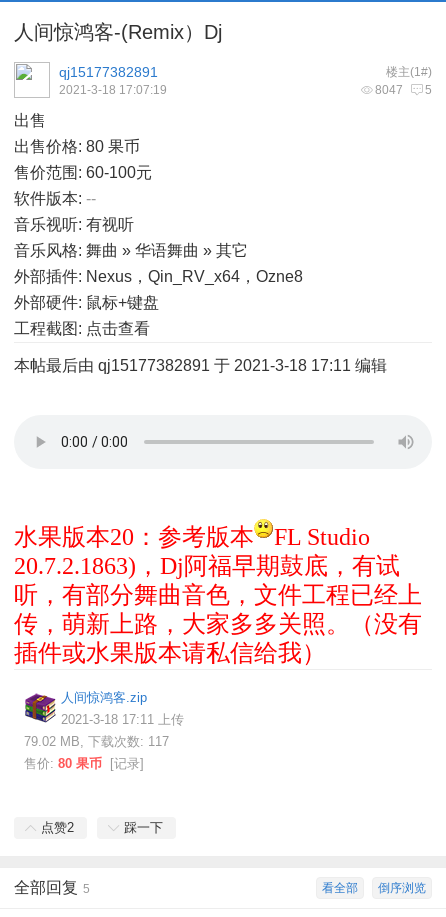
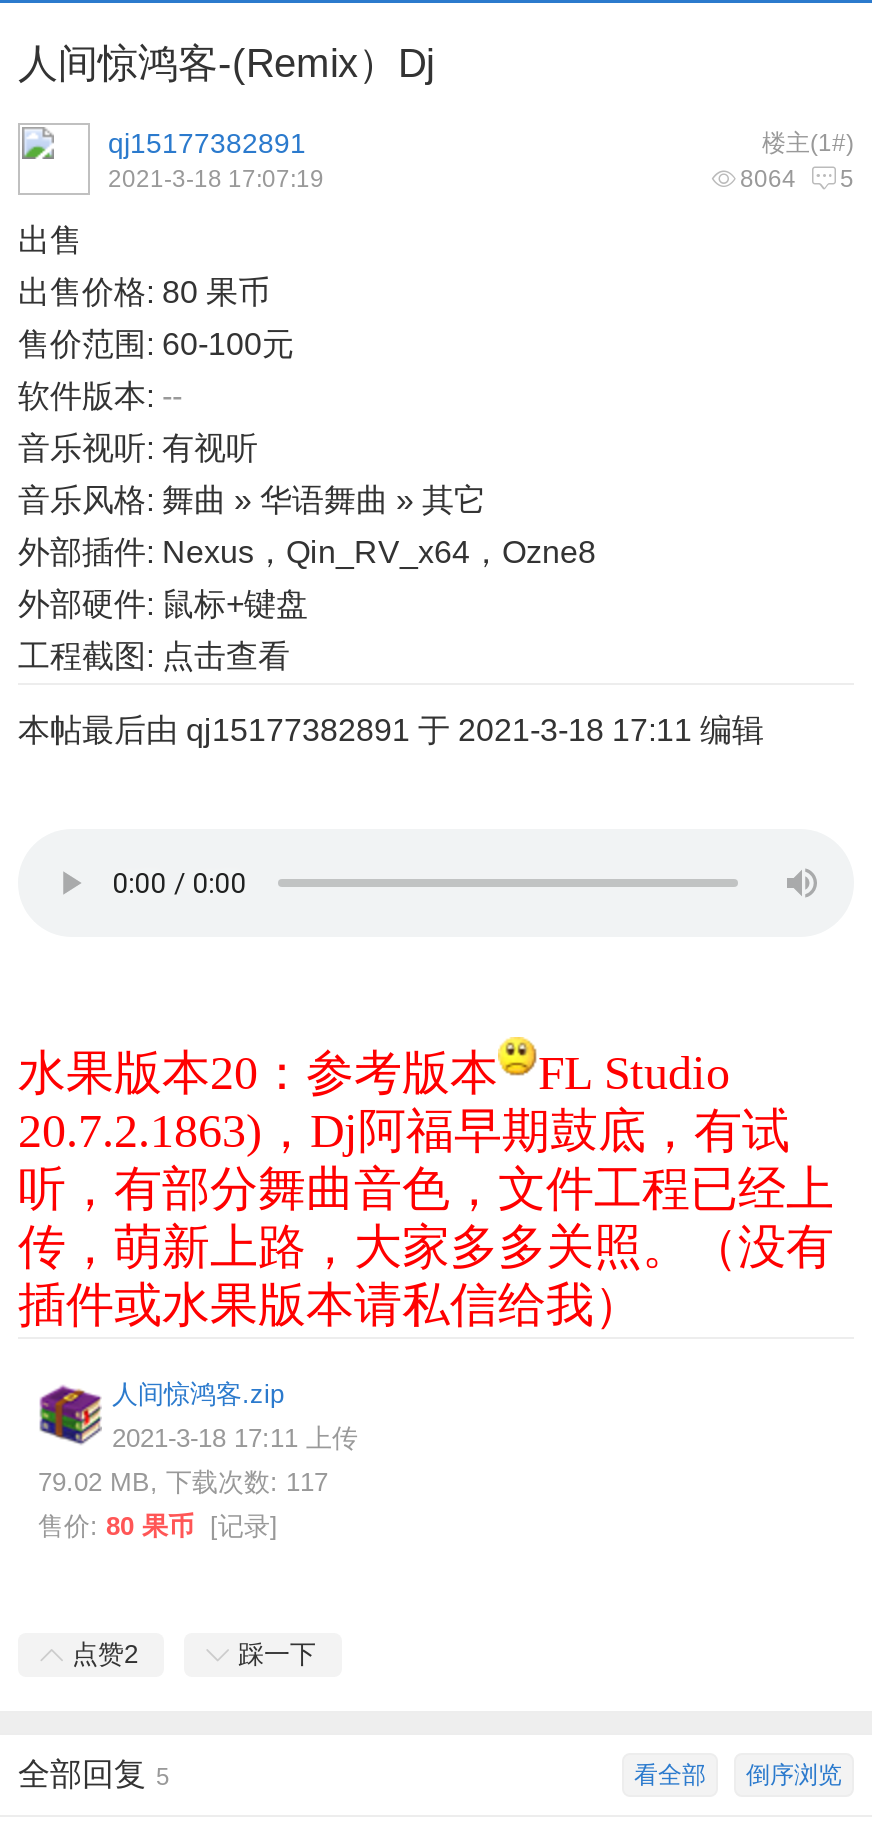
[375,83,432,97] 8047 5 -> [740,165,854,193] 8064 5

